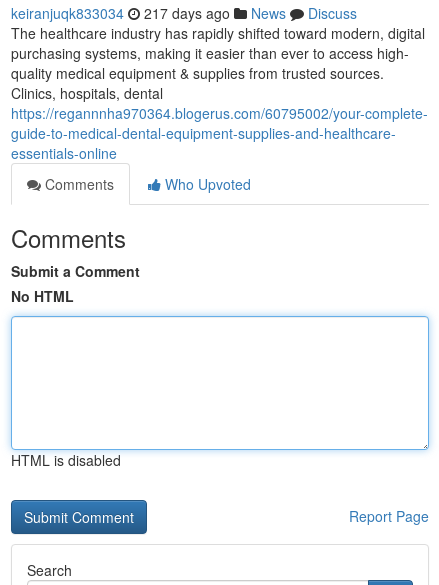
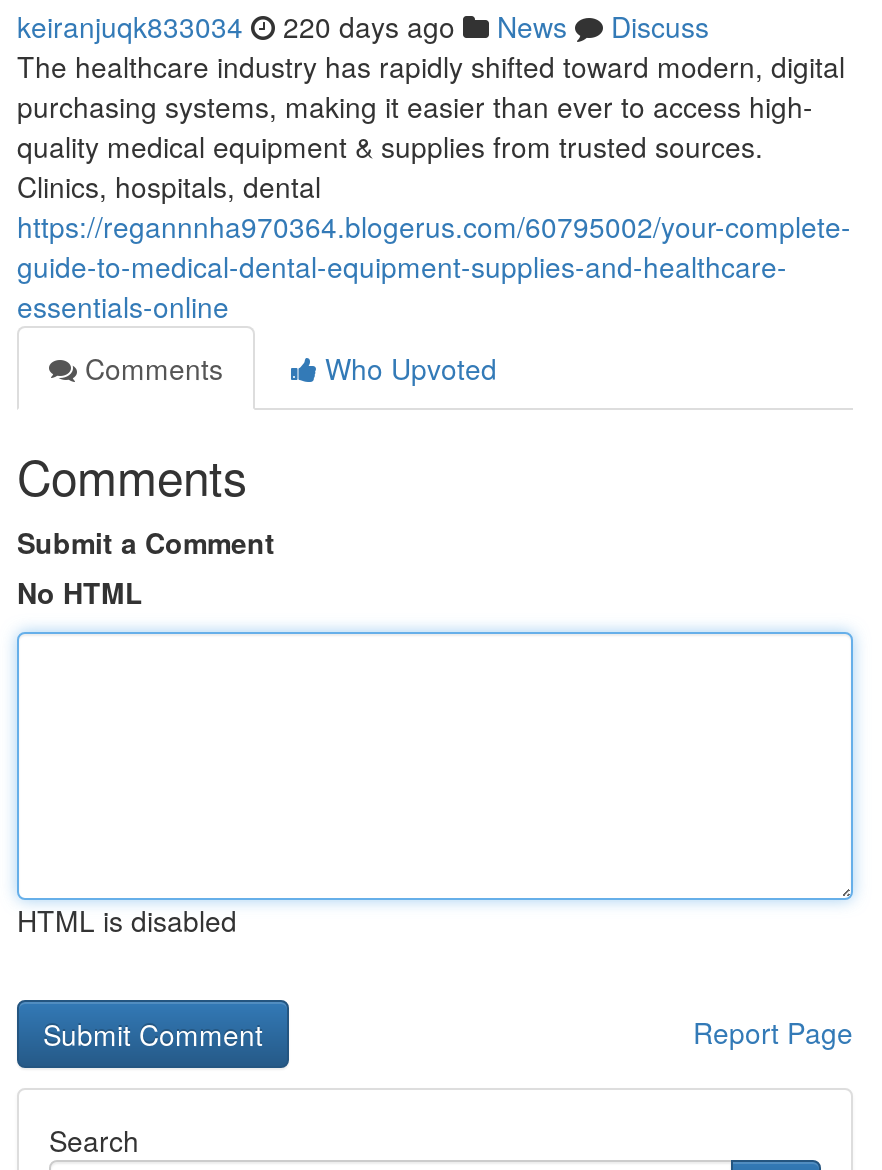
[11,3,357,23] keiranjuqk833034 217 days ago News Discuss -> [17,6,709,46] keiranjuqk833034 220 days ago News Discuss

